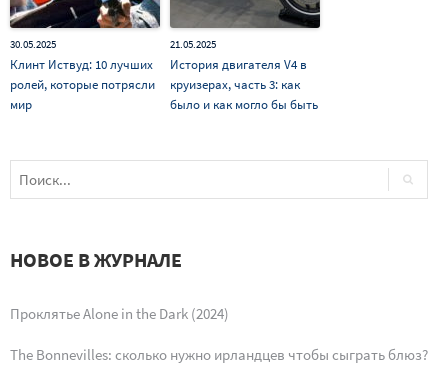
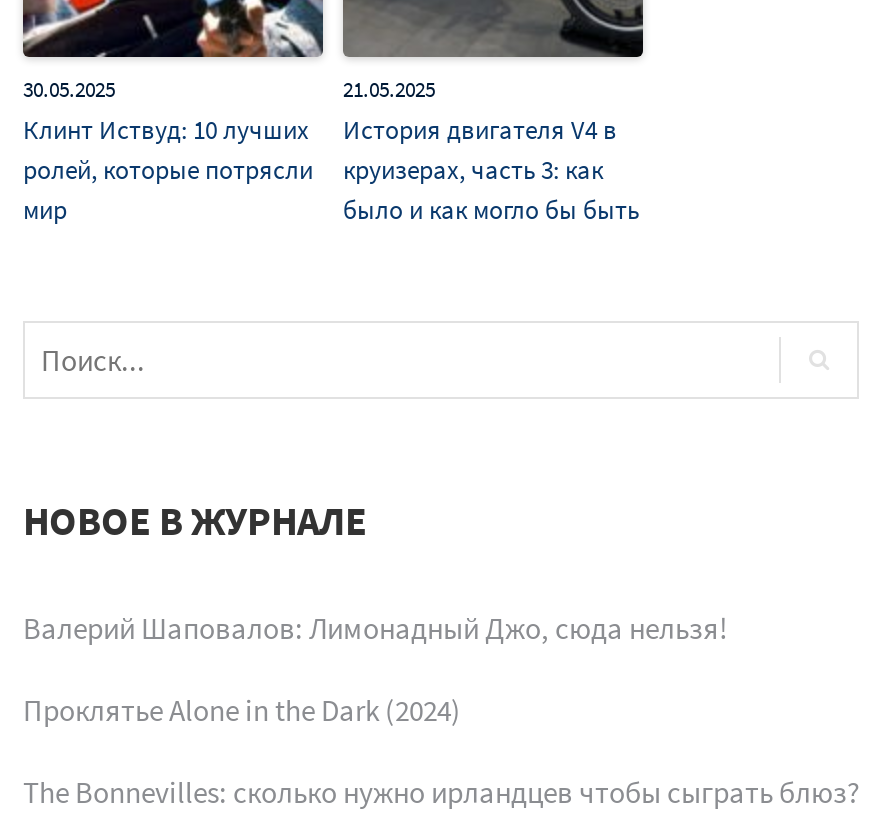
none -> [23,609,727,647] Валерий Шаповалов: Лимонадный Джо, сюда нельзя!

